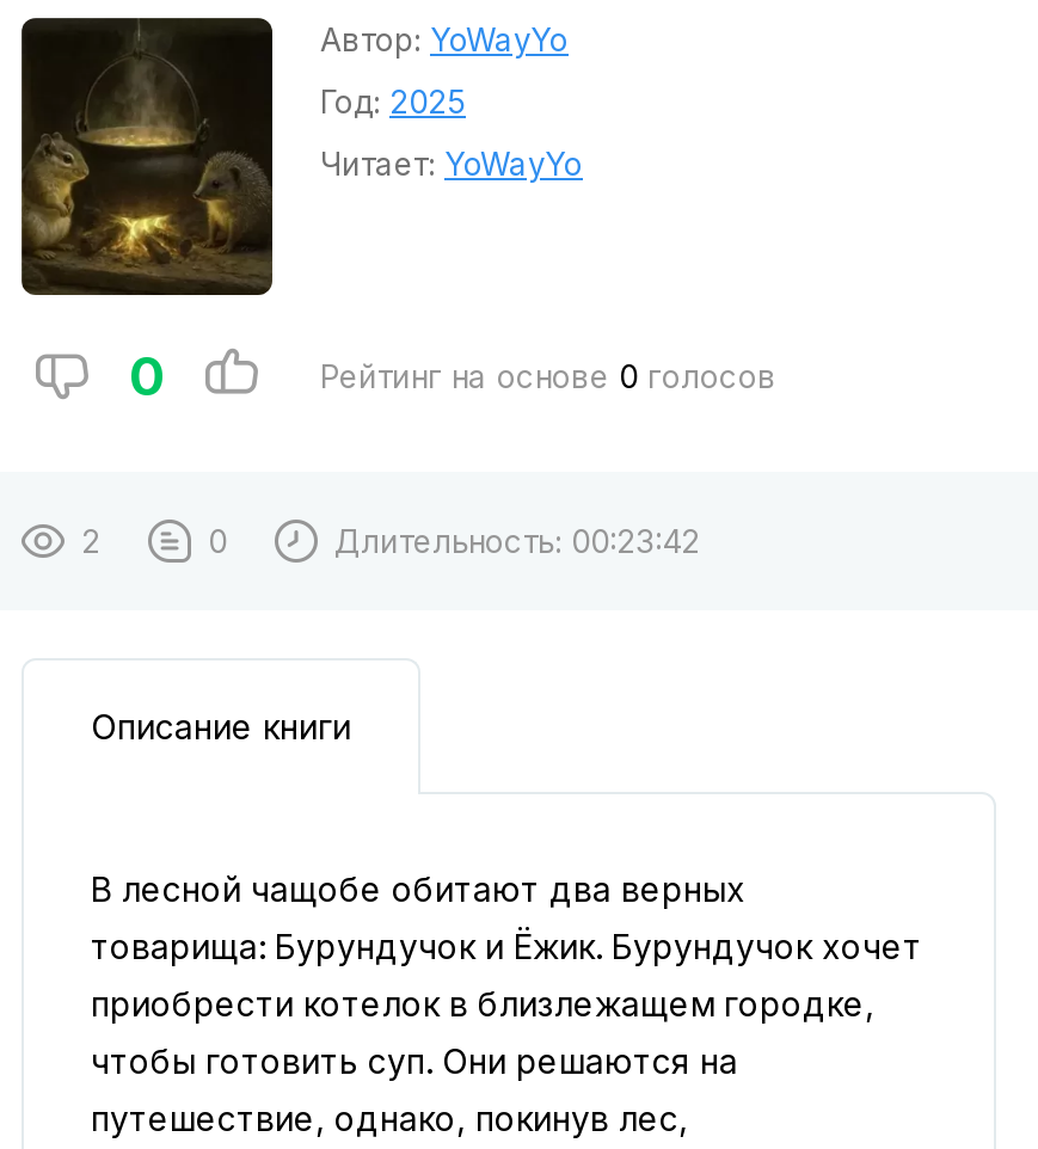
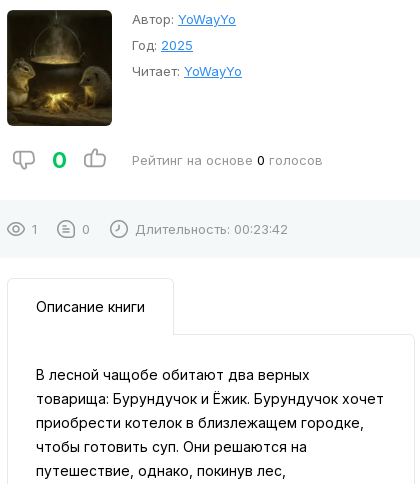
[81,522,100,560] 2 -> [32,221,37,237] 1

